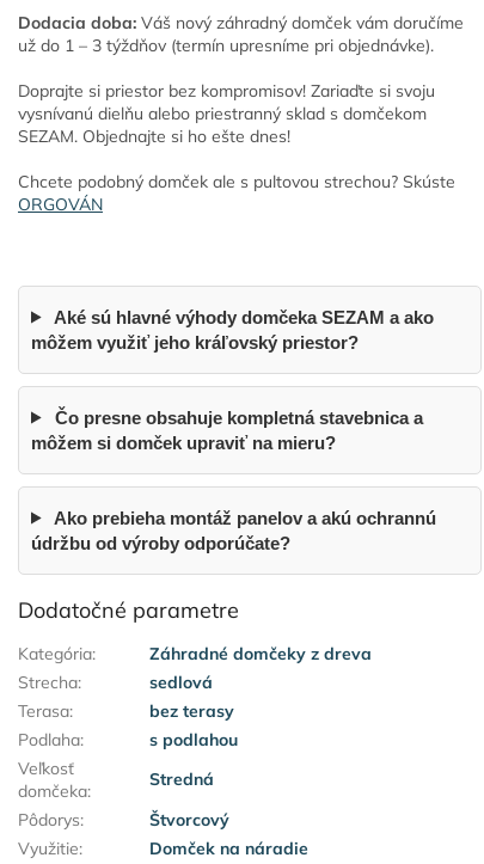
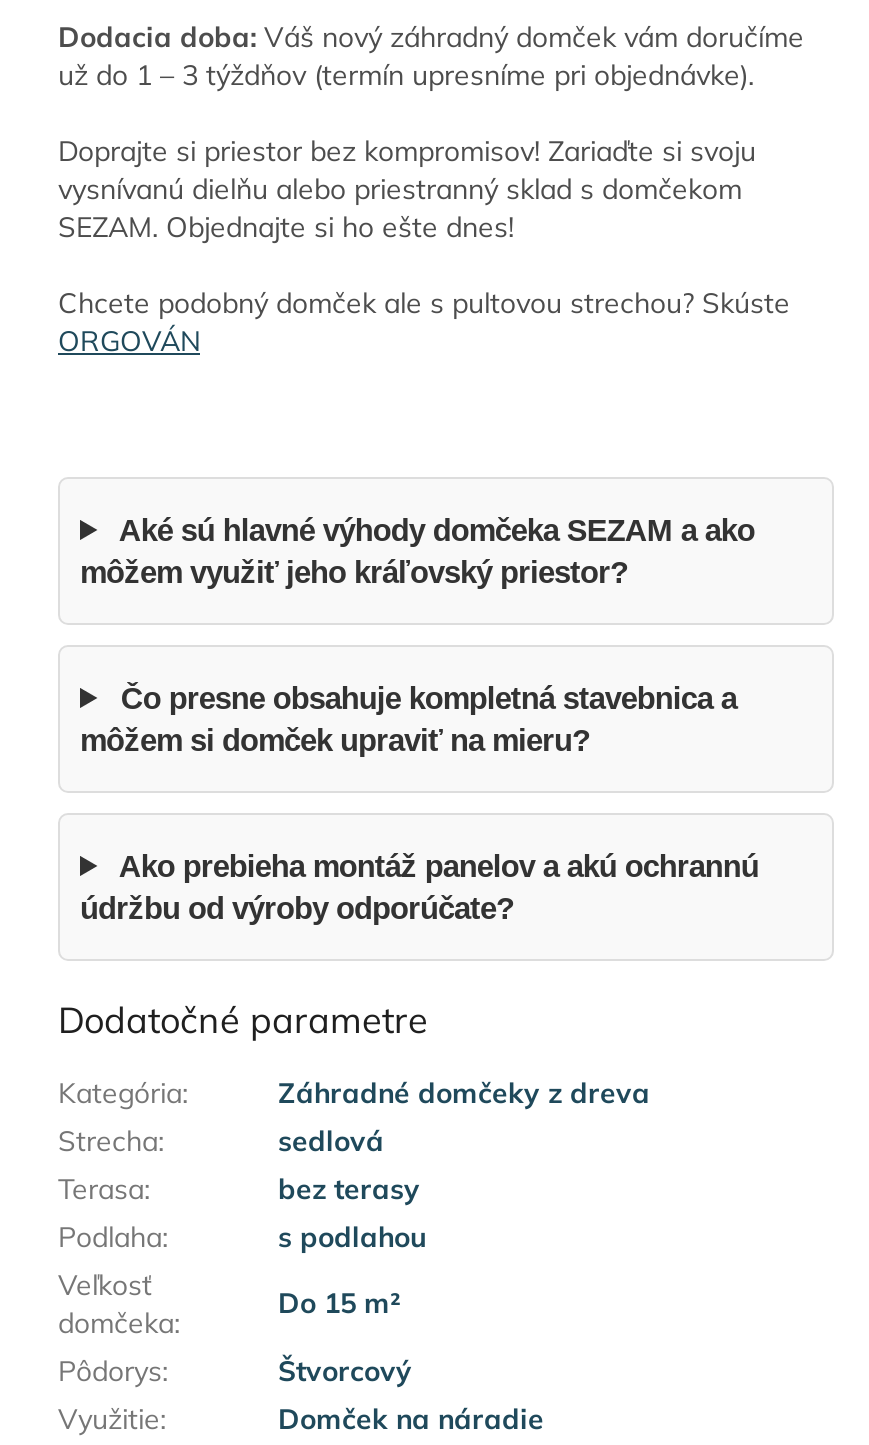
[149,768,214,789] Stredná -> [278,1284,400,1320] Do 15 m²

